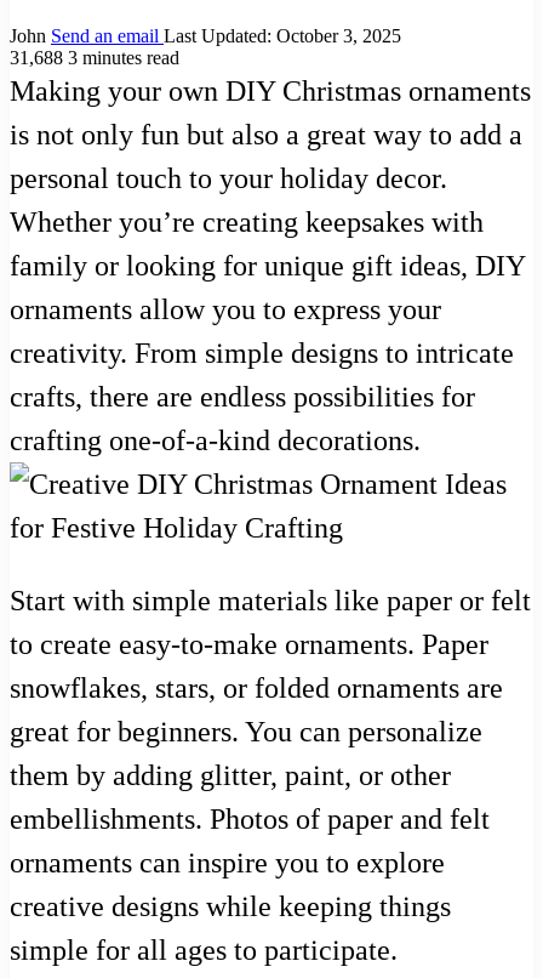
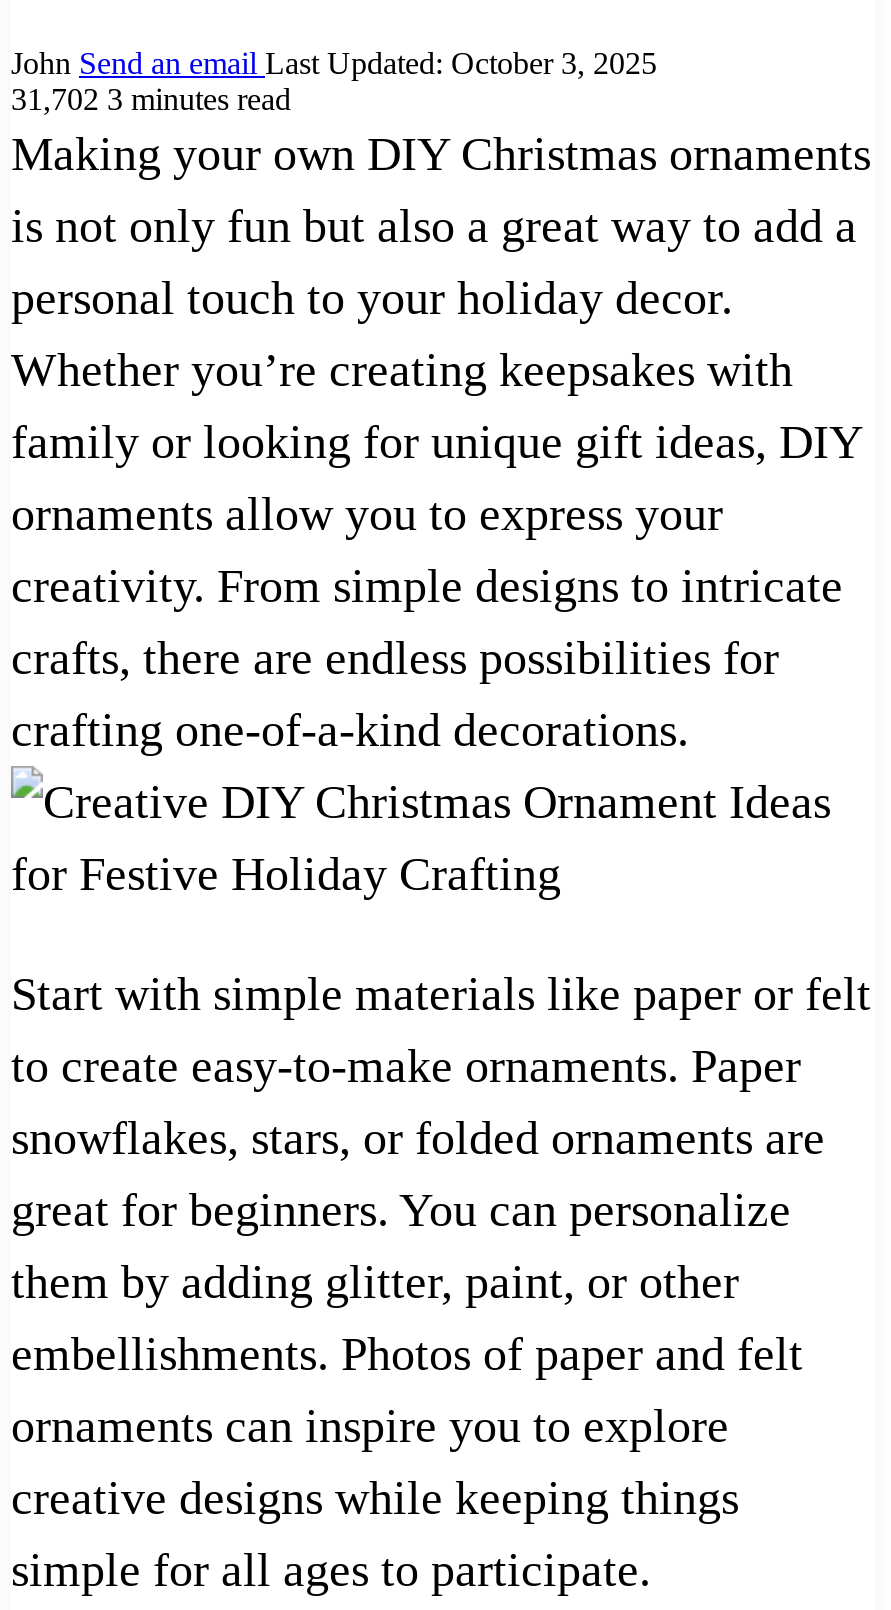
[10,47,179,68] 31,688 3 minutes read -> [11,82,291,116] 31,702 3 minutes read

